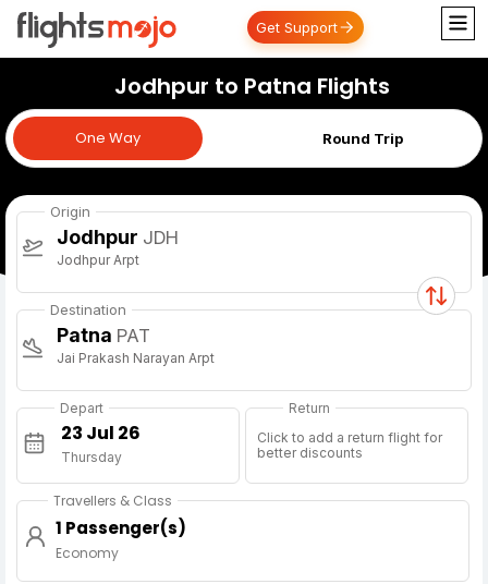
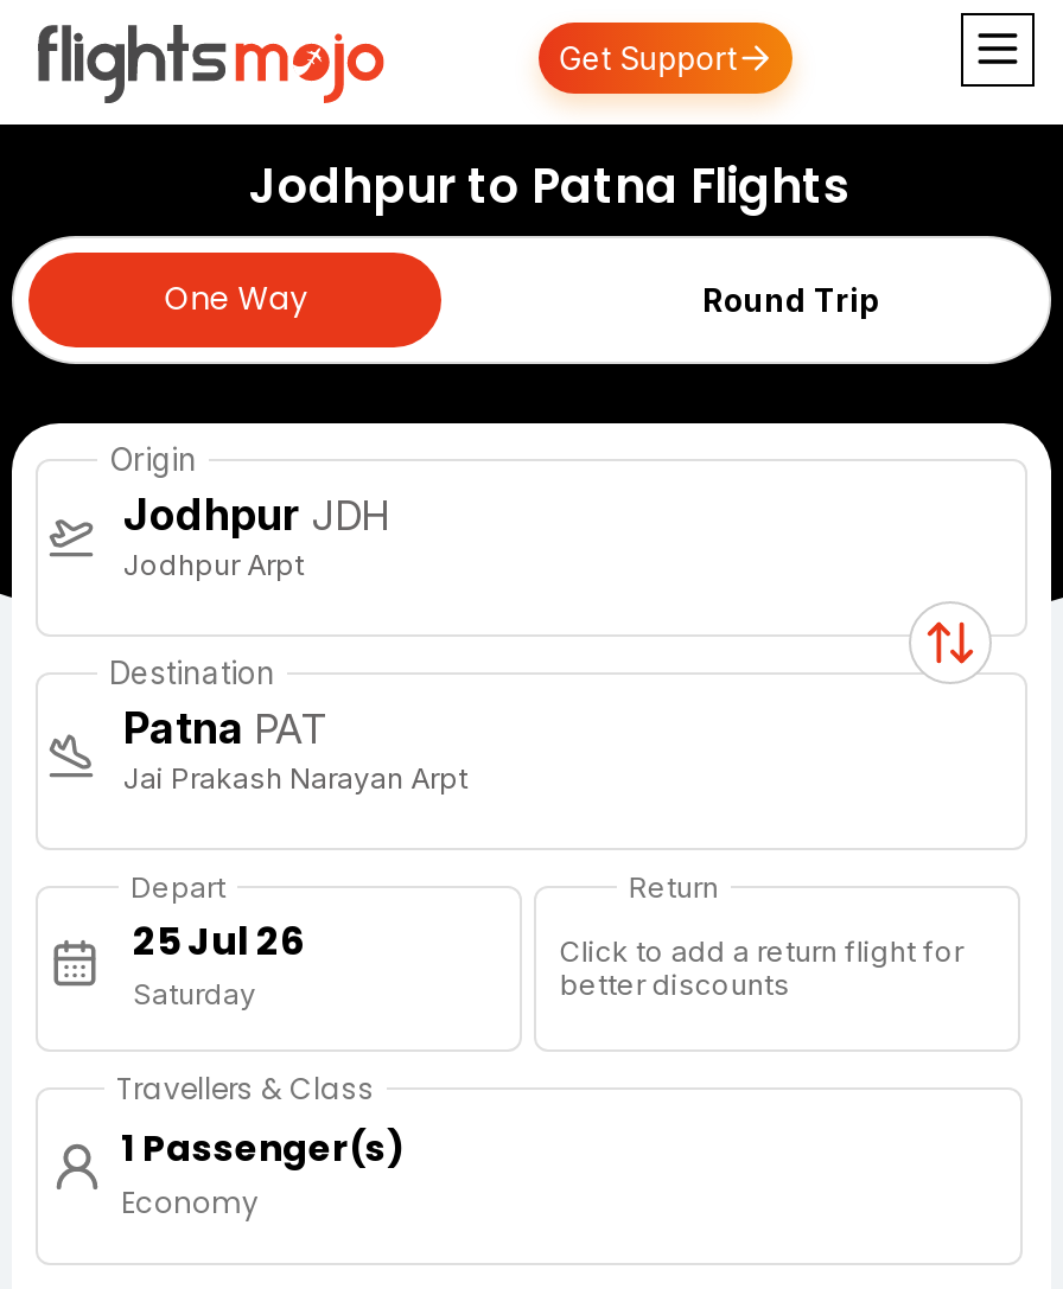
[61,449,122,465] Thursday -> [133,975,256,1011] Saturday

